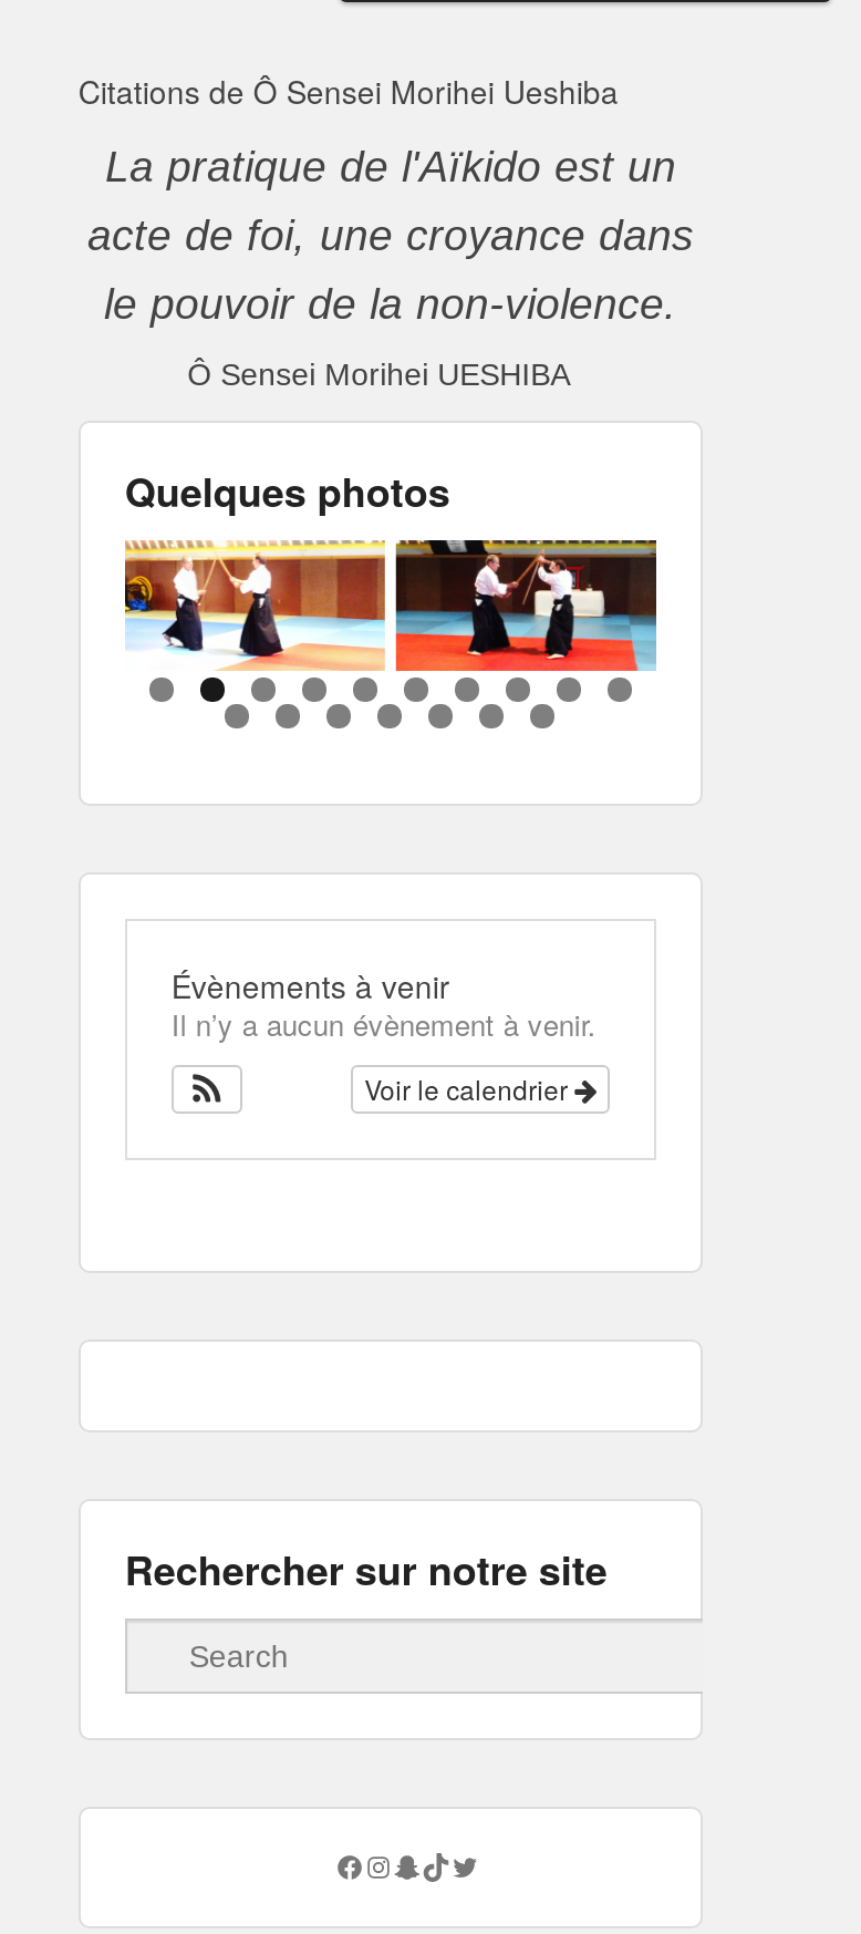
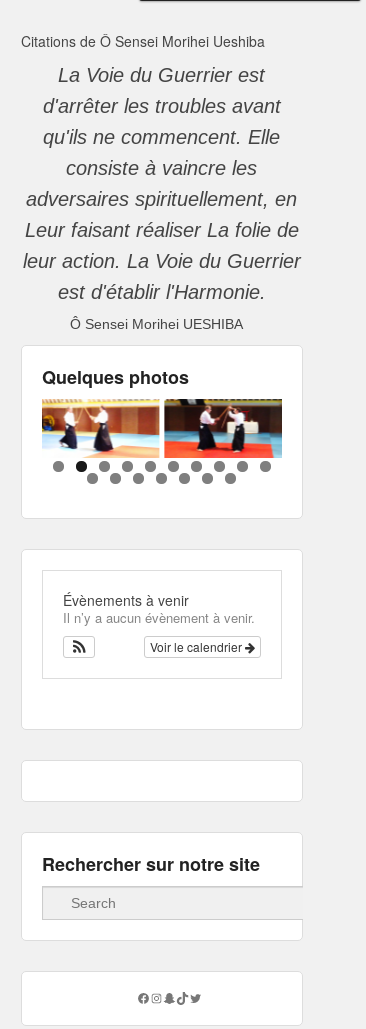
[87,142,694,328] La pratique de l'Aïkido est un | acte de foi, une croyance dans | le pouvoir de la non-violence. -> [23,64,301,303] La Voie du Guerrier est | d'arrêter les troubles avant | qu'ils ne commencent. Elle | consiste à vaincre les | adversaires spirituellement, en | Leur faisant réaliser La folie de | leur action. La Voie du Guerrier | est d'établir l'Harmonie.

